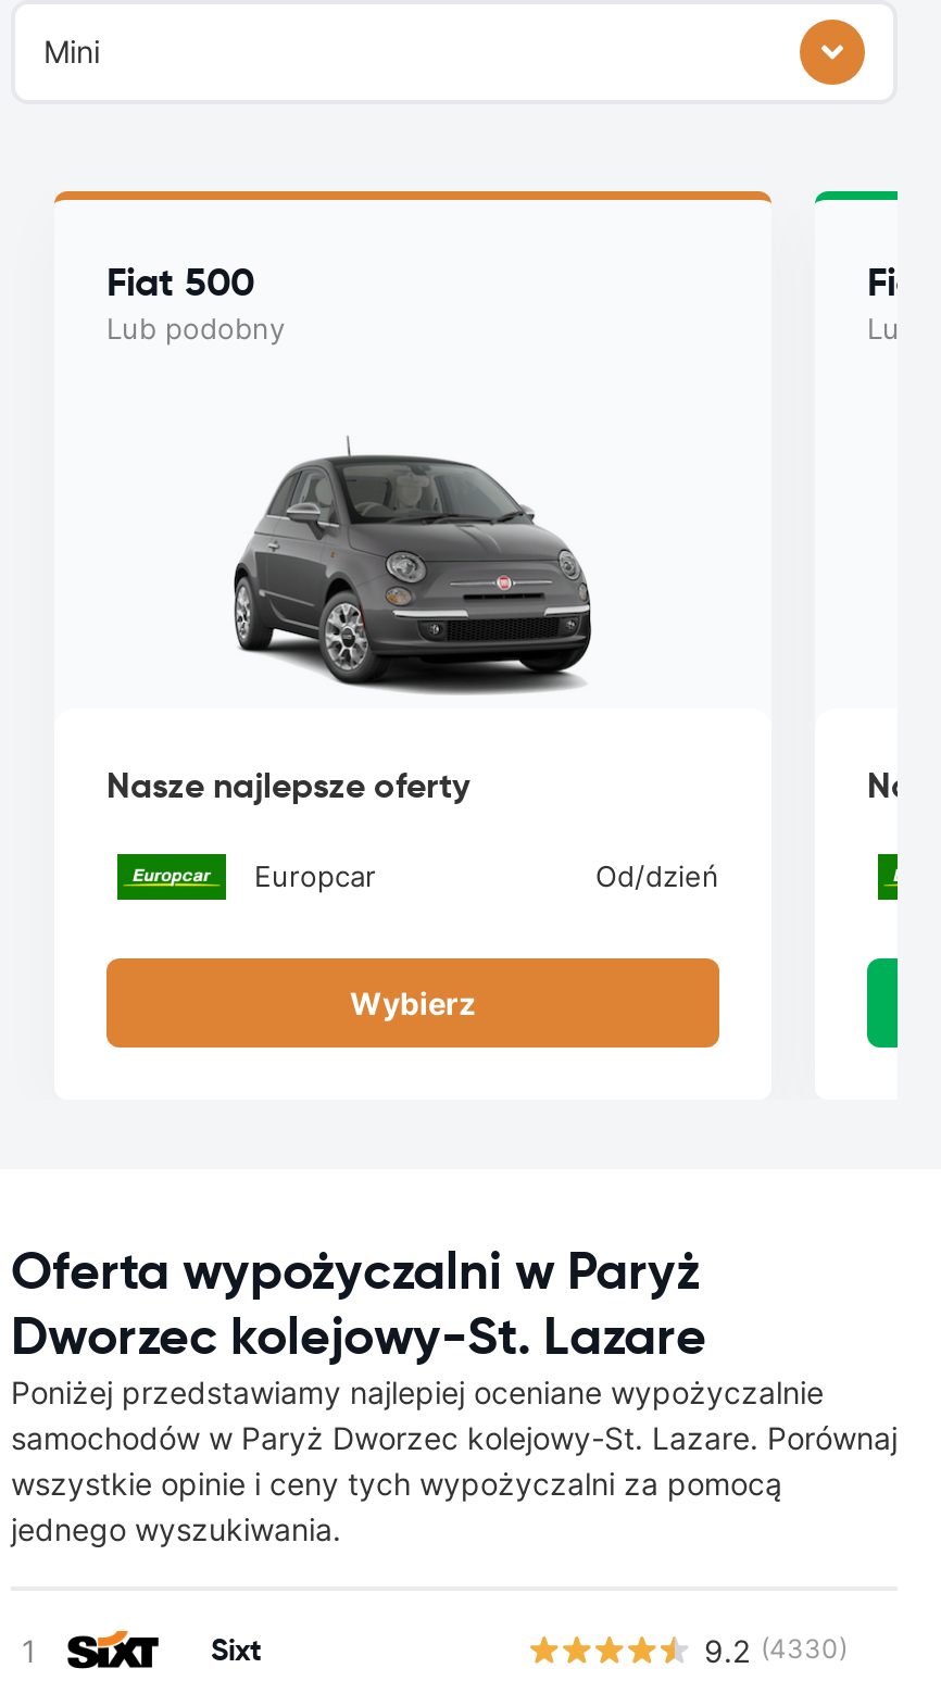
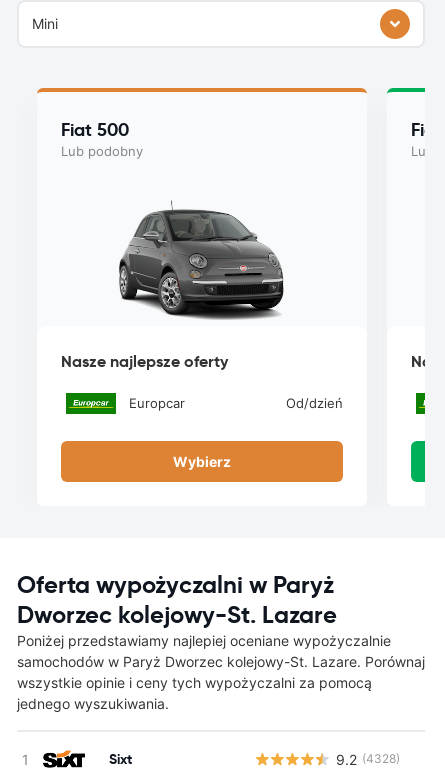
[704,1631,848,1668] 9.2 (4330) -> [336,750,400,767] 9.2 (4328)

